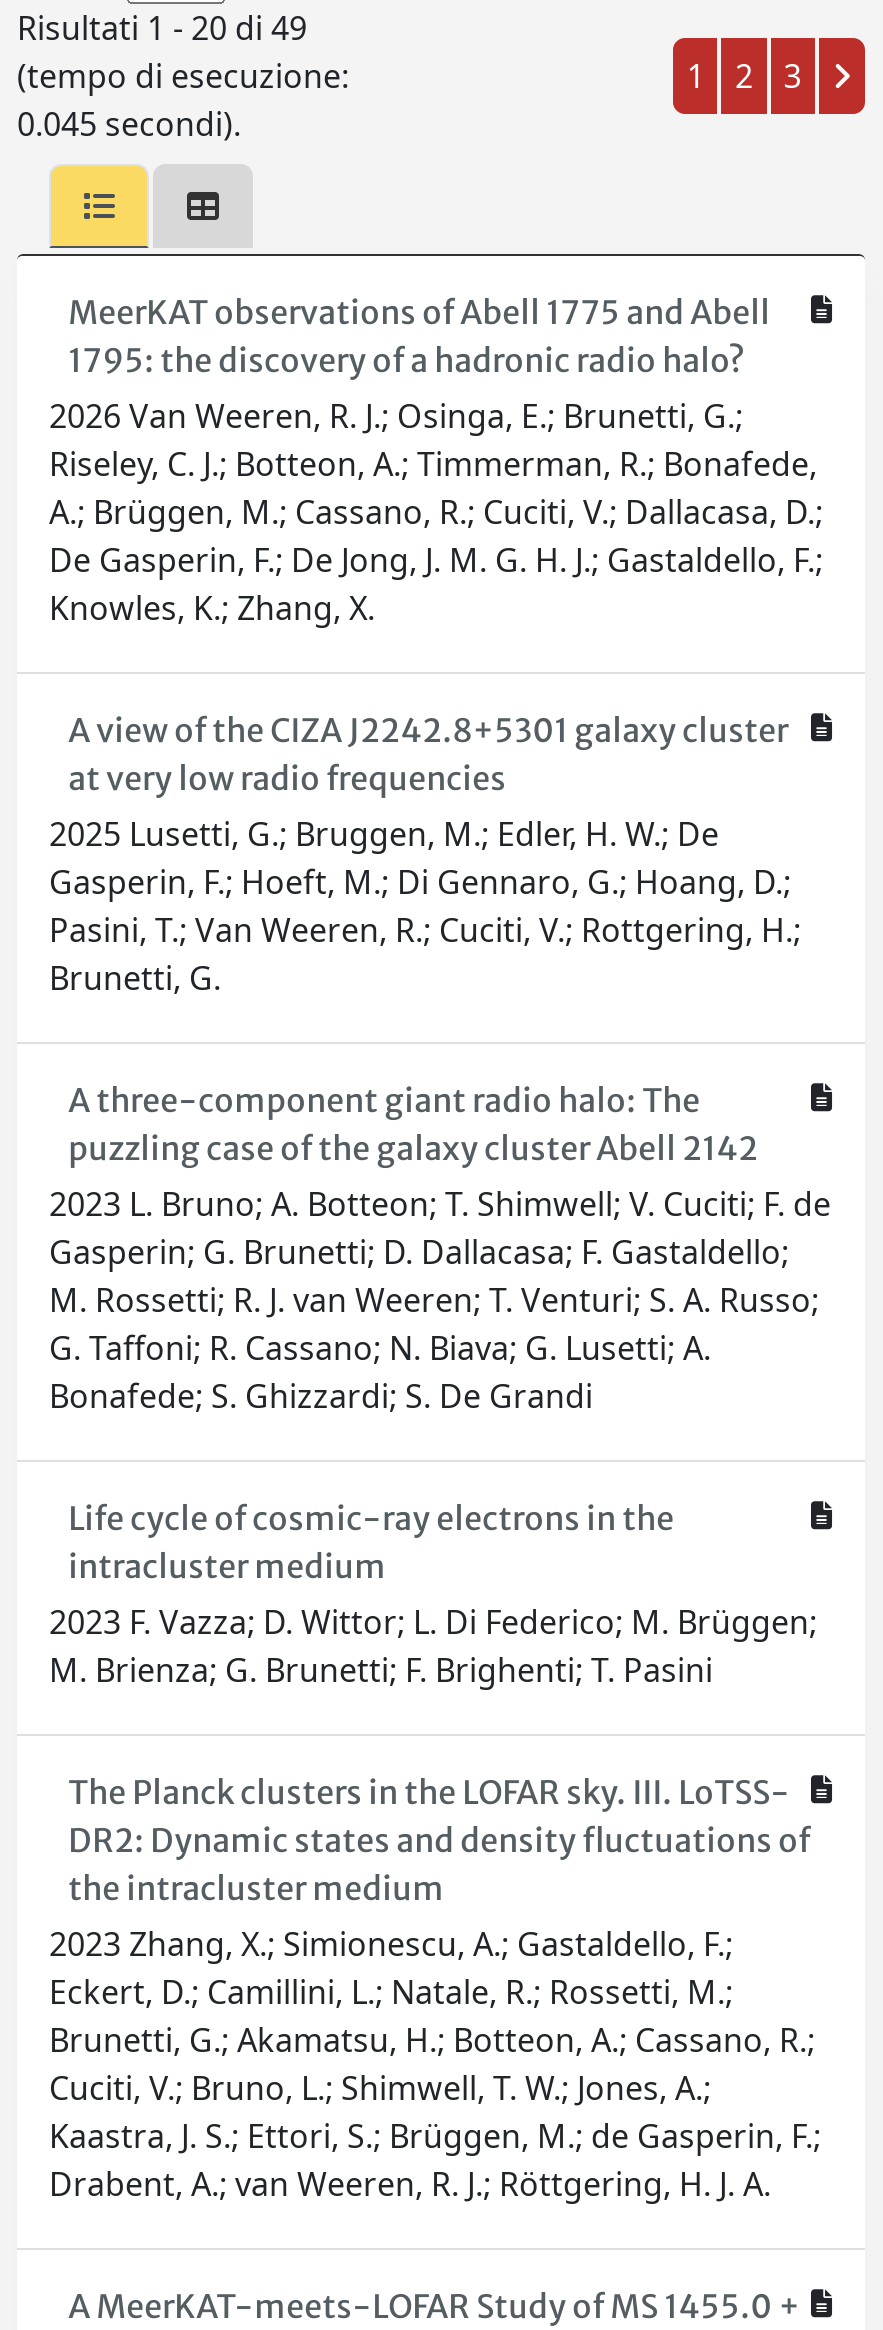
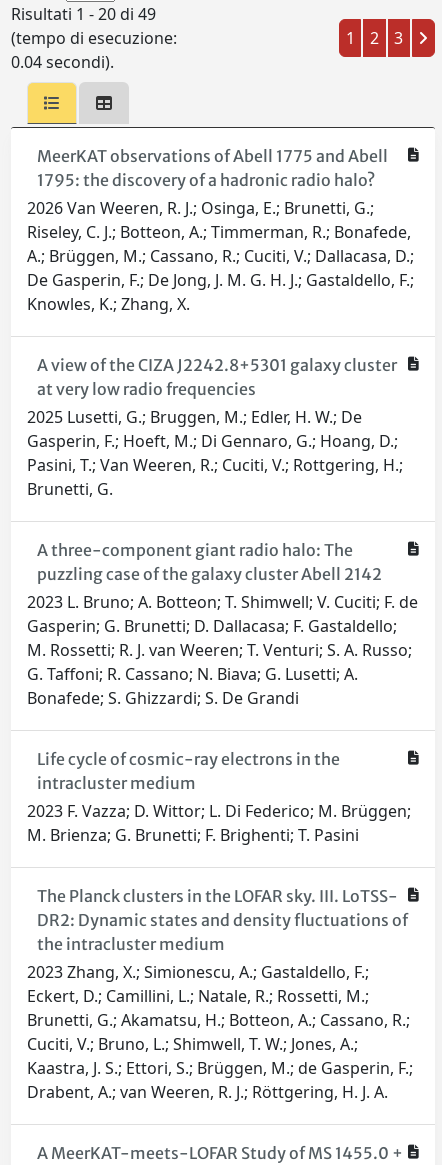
[17,102,241,146] 0.045 secondi). -> [11,51,114,73] 0.04 secondi).

